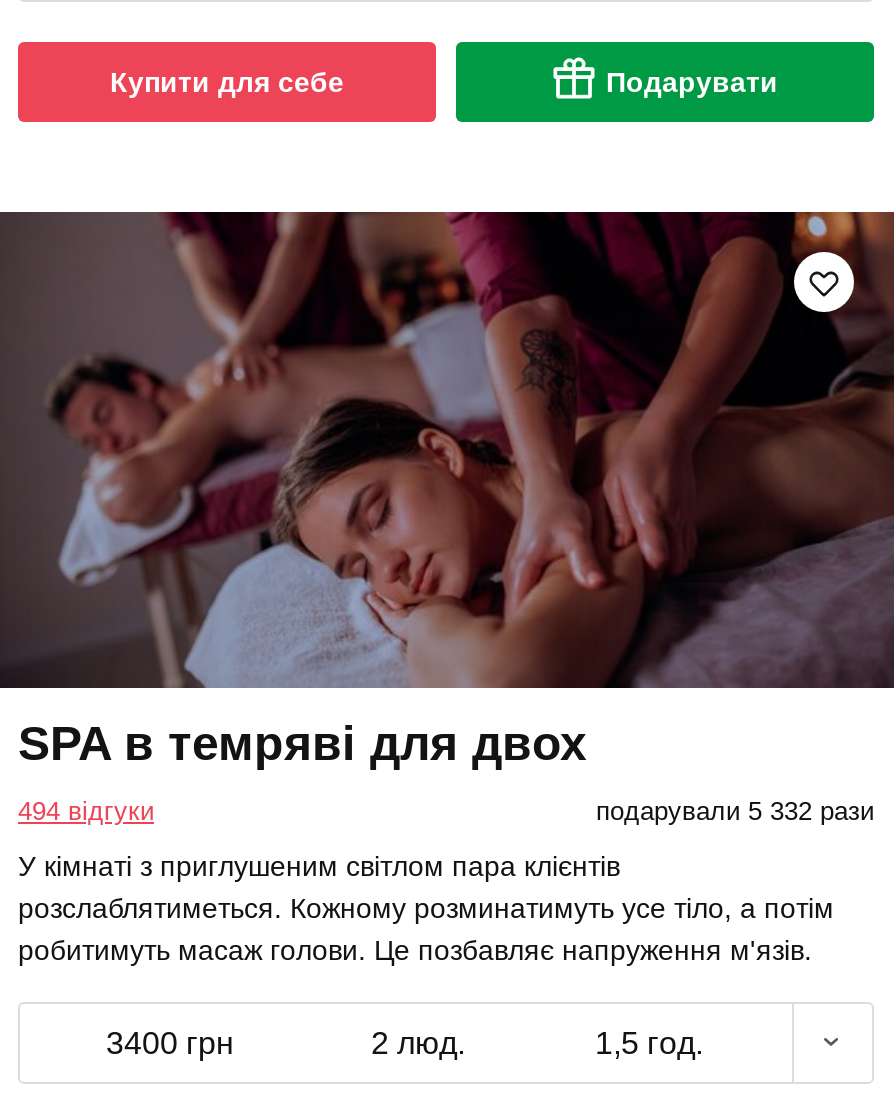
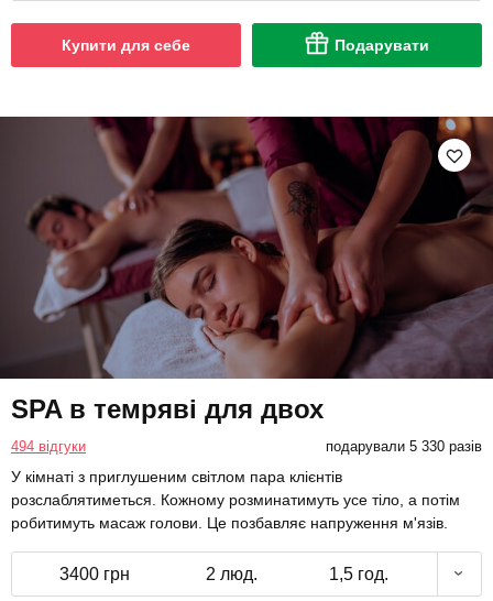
[596,796,874,826] подарували 5 332 рази -> [326,438,482,455] подарували 5 330 разів

